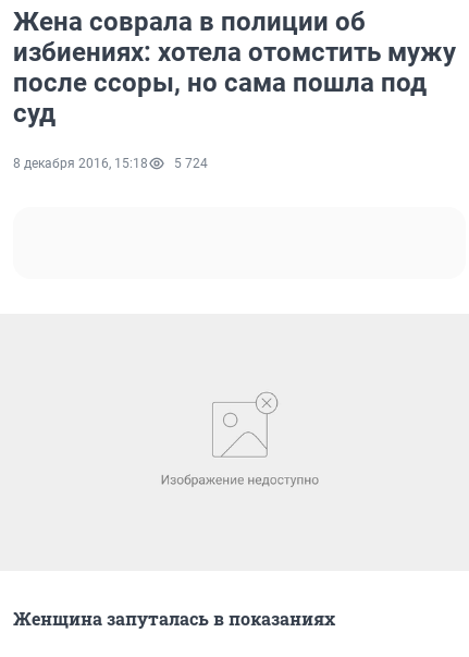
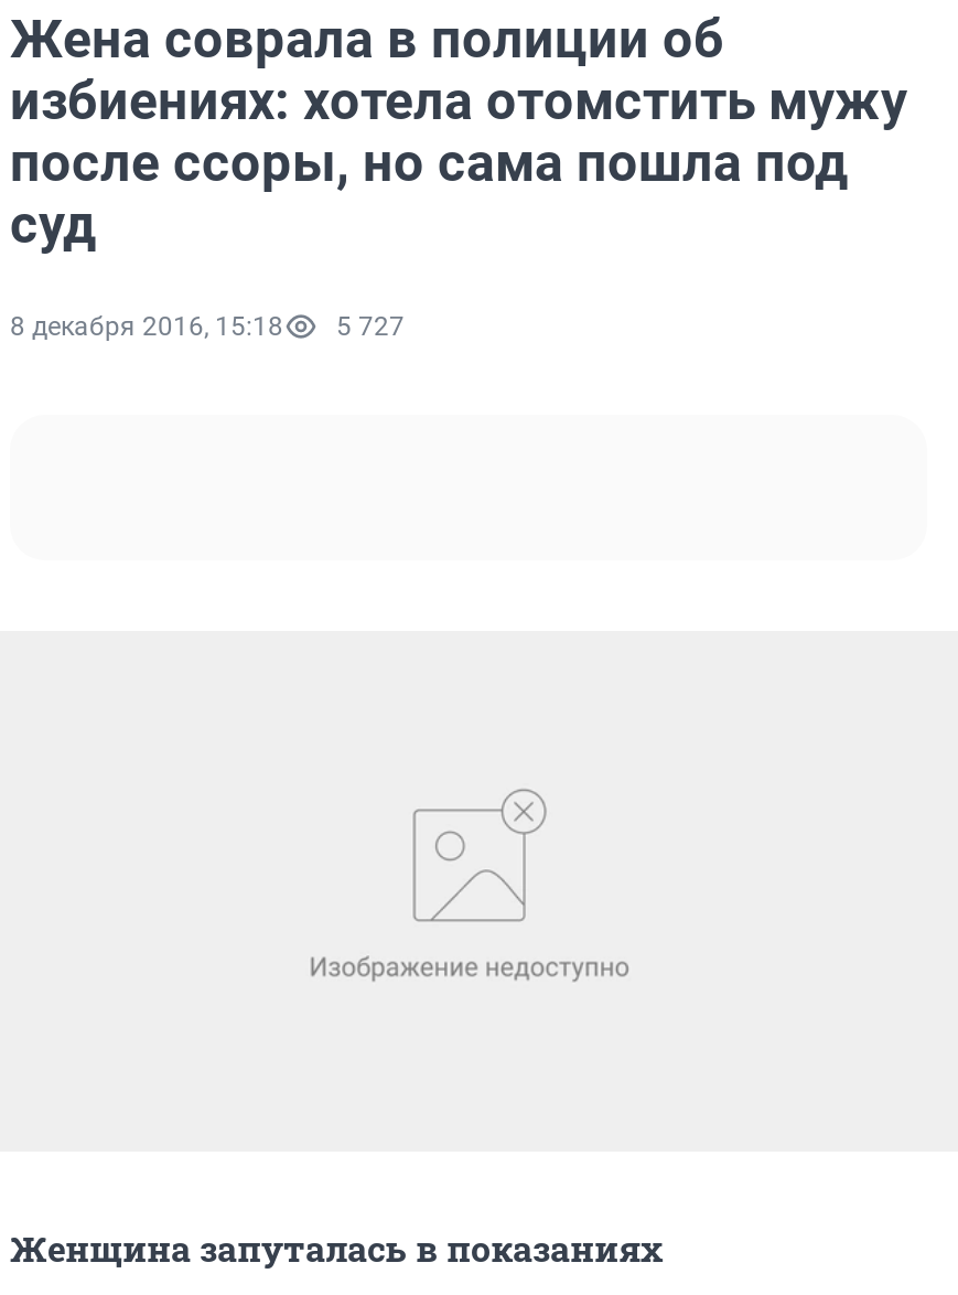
[13,156,208,171] 8 декабря 2016, 15:18 5 724 -> [10,311,405,342] 8 декабря 2016, 15:18 5 727

